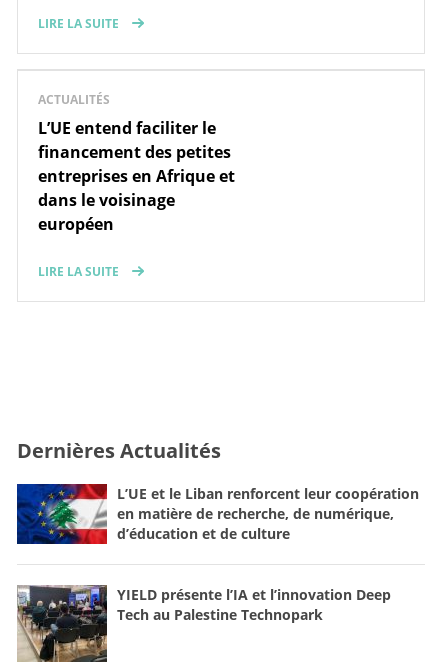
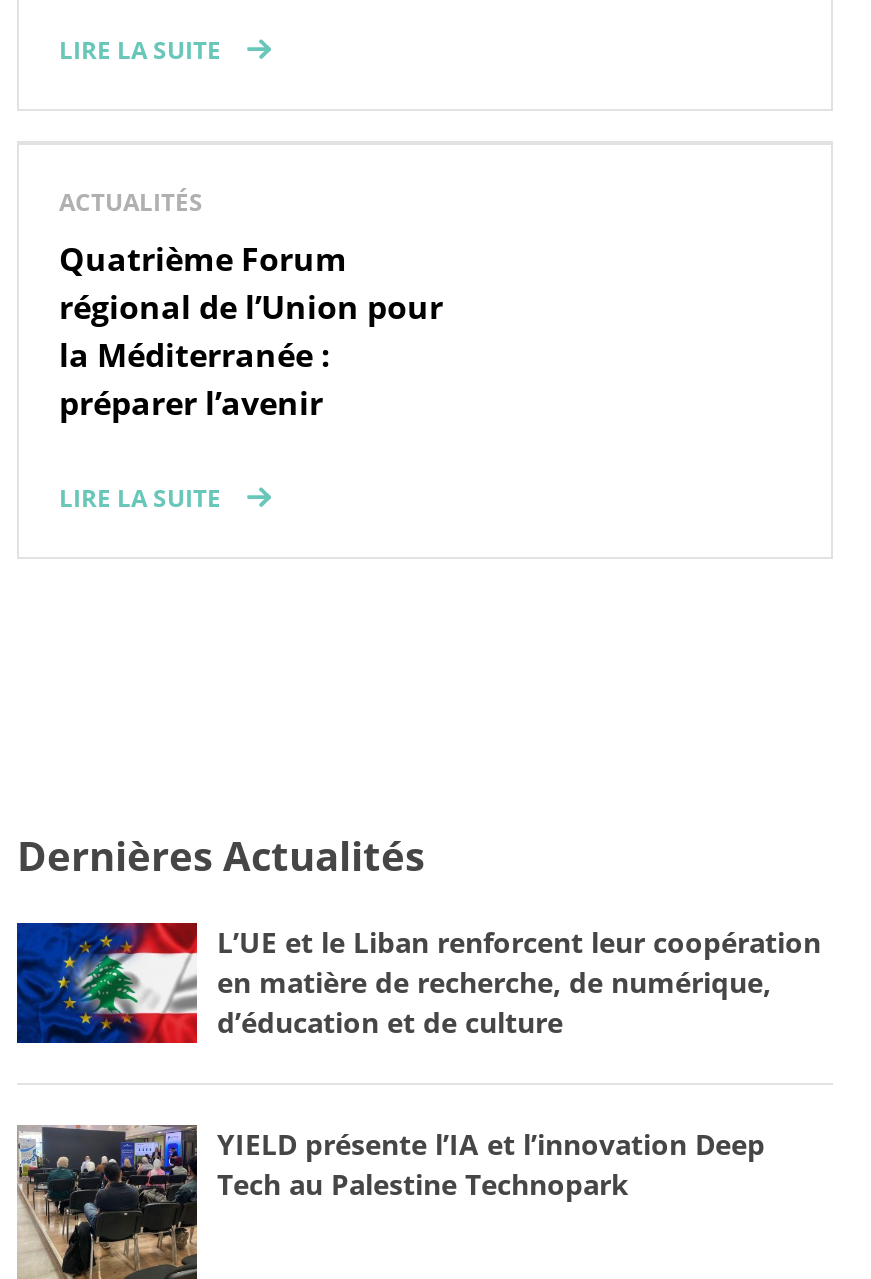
[38,117,235,235] L’UE entend faciliter le | financement des petites | entreprises en Afrique et | dans le voisinage | européen -> [59,237,443,425] Quatrième Forum | régional de l’Union pour | la Méditerranée : | préparer l’avenir

